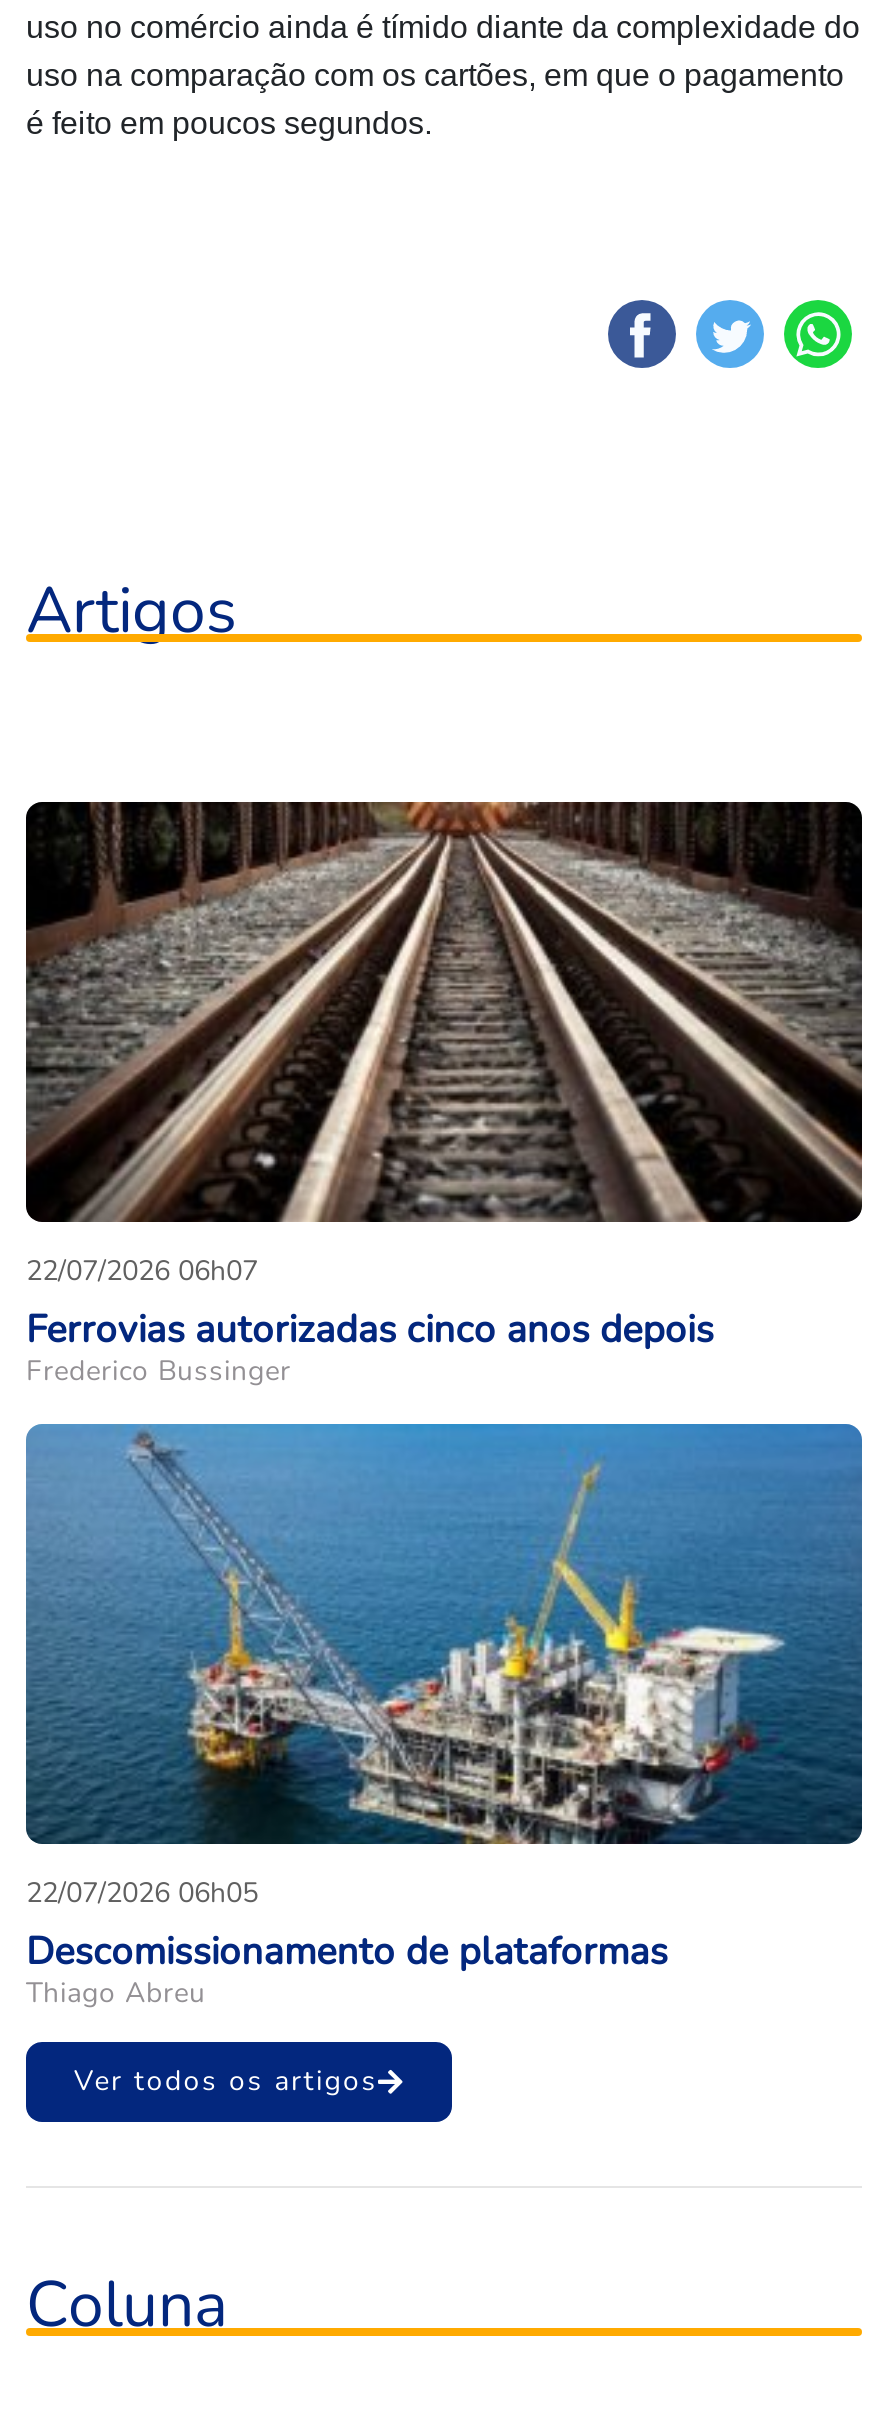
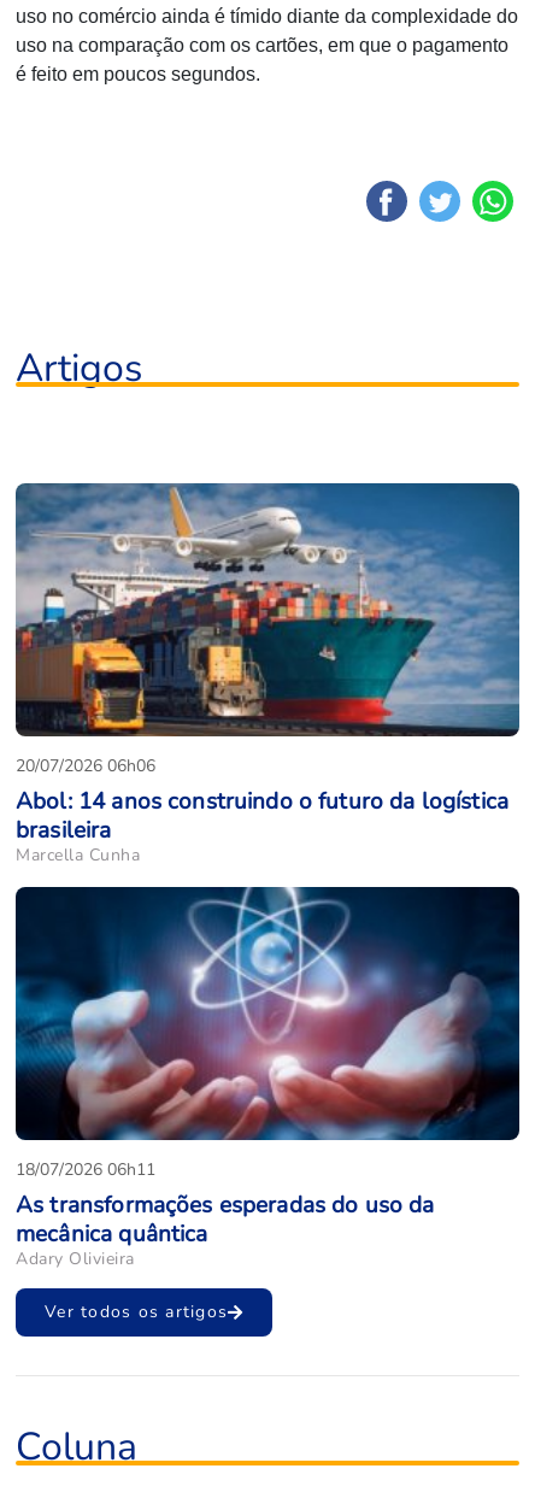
[26,800,864,1390] [image] | 22/07/2026 06h07 | Ferrovias autorizadas cinco anos depois | Frederico Bussinger -> [14,482,521,866] [image] | 20/07/2026 06h06 | Abol: 14 anos construindo o futuro da logística | brasileira | Marcella Cunha
[24,1422,864,2012] [image] | 22/07/2026 06h05 | Descomissionamento de plataformas | Thiago Abreu -> [14,886,521,1270] [image] | 18/07/2026 06h11 | As transformações esperadas do uso da | mecânica quântica | Adary Olivieira

